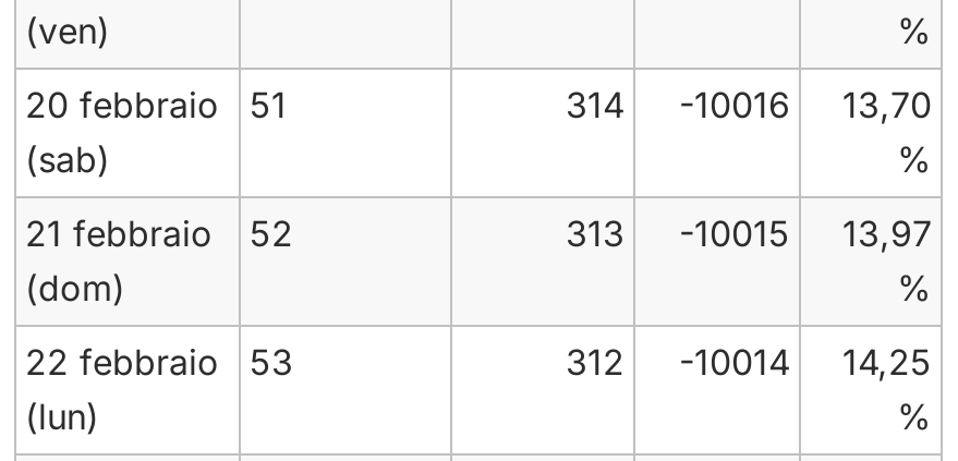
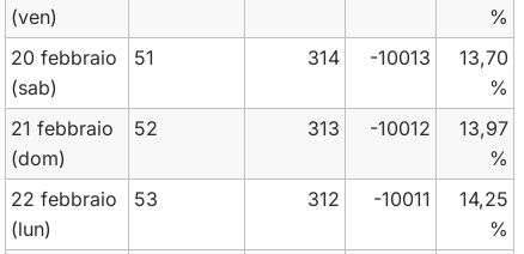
[566,83,932,126] 314 -10016 13,70 -> [307,46,508,69] 314 -10013 13,70
[566,211,932,255] 313 -10015 13,97 -> [307,116,508,140] 313 -10012 13,97
[566,340,932,384] 312 -10014 14,25 -> [307,187,508,211] 312 -10011 14,25

